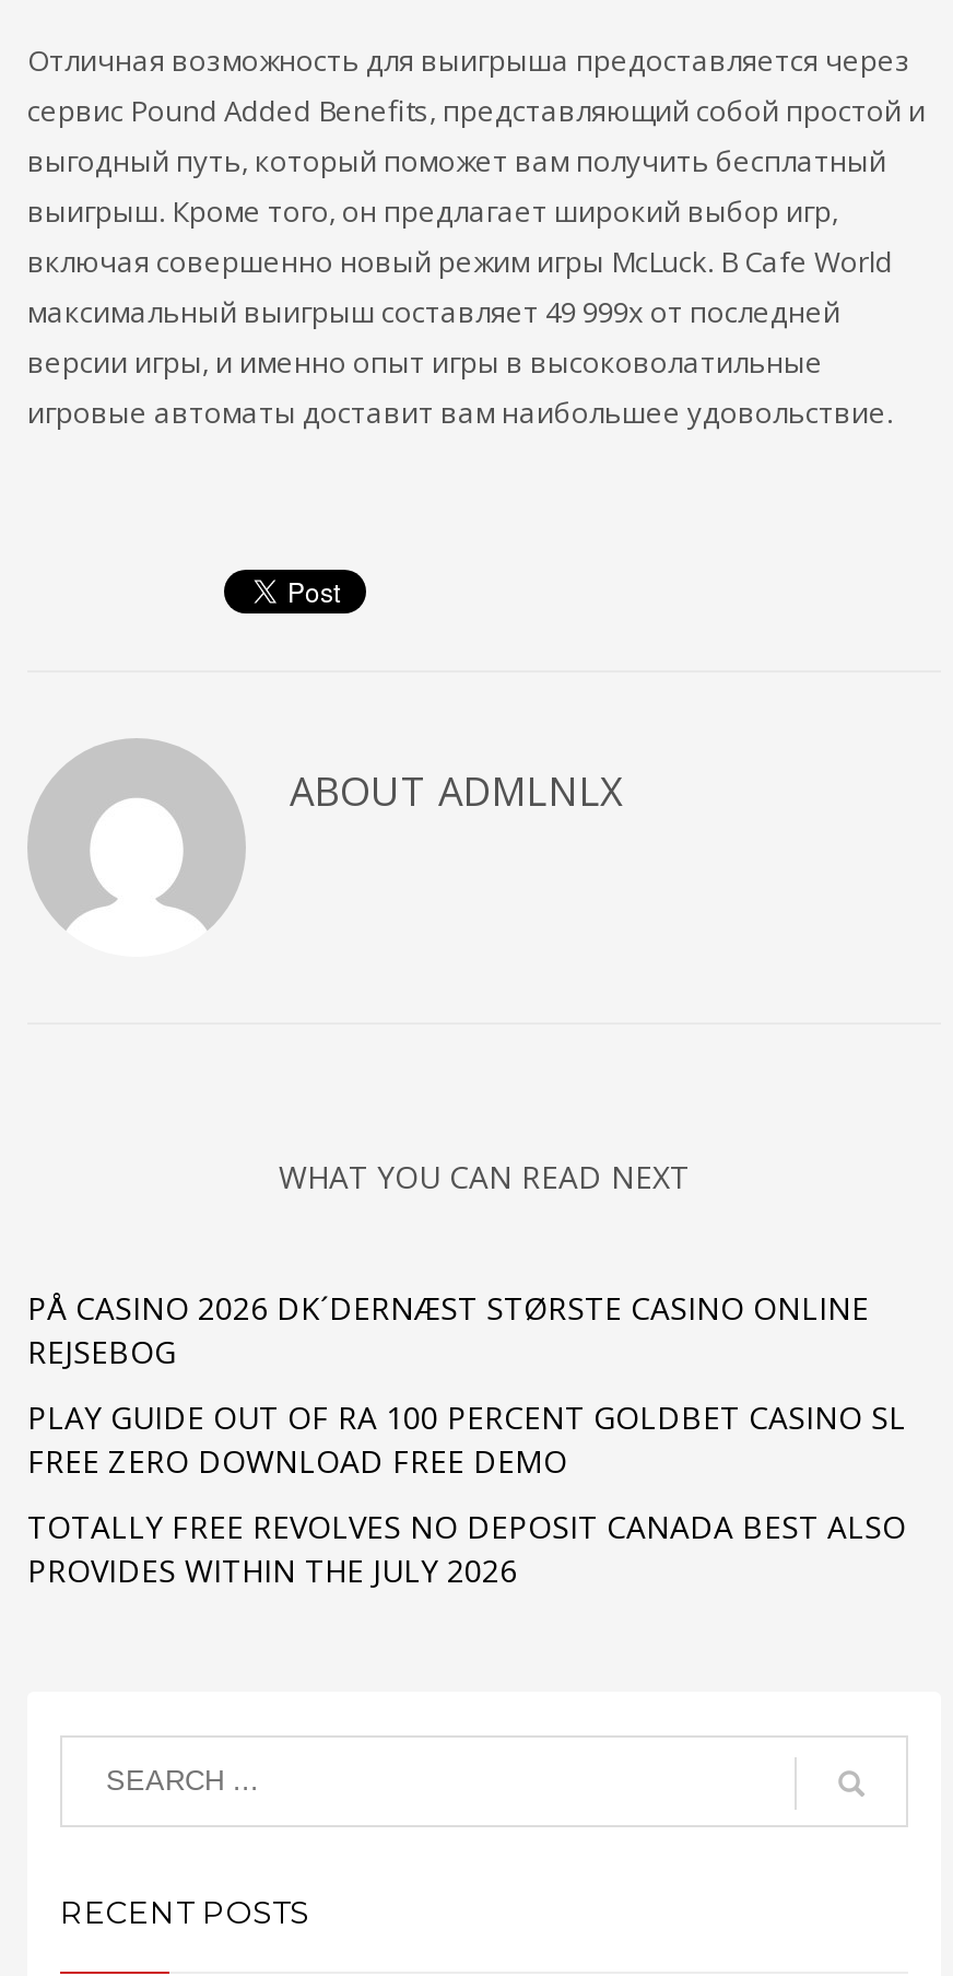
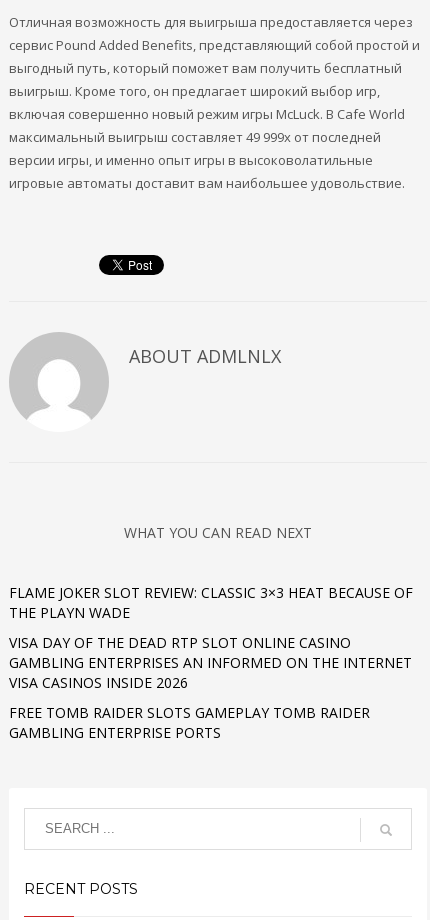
[27,1286,869,1371] PÅ CASINO 2026 DK´DERNÆST STØRSTE CASINO ONLINE | REJSEBOG -> [9,582,413,621] FLAME JOKER SLOT REVIEW: CLASSIC 3×3 HEAT BECAUSE OF | THE PLAYN WADE
[27,1395,906,1481] PLAY GUIDE OUT OF RA 100 PERCENT GOLDBET CASINO SL | FREE ZERO DOWNLOAD FREE DEMO -> [9,632,412,691] VISA DAY OF THE DEAD RTP SLOT ONLINE CASINO | GAMBLING ENTERPRISES AN INFORMED ON THE INTERNET | VISA CASINOS INSIDE 2026
[27,1505,906,1590] TOTALLY FREE REVOLVES NO DEPOSIT CANADA BEST ALSO | PROVIDES WITHIN THE JULY 2026 -> [9,702,370,741] FREE TOMB RAIDER SLOTS GAMEPLAY TOMB RAIDER | GAMBLING ENTERPRISE PORTS

